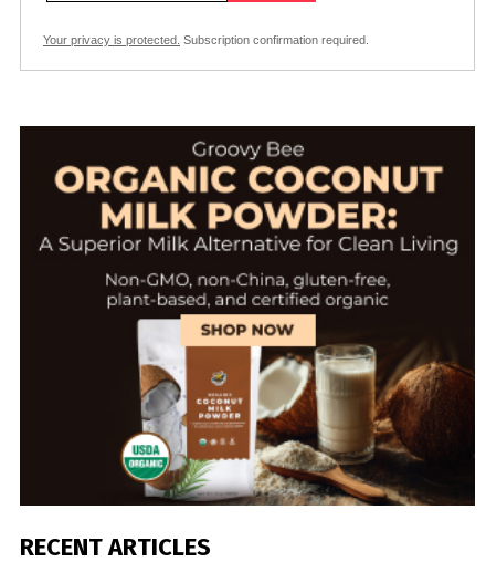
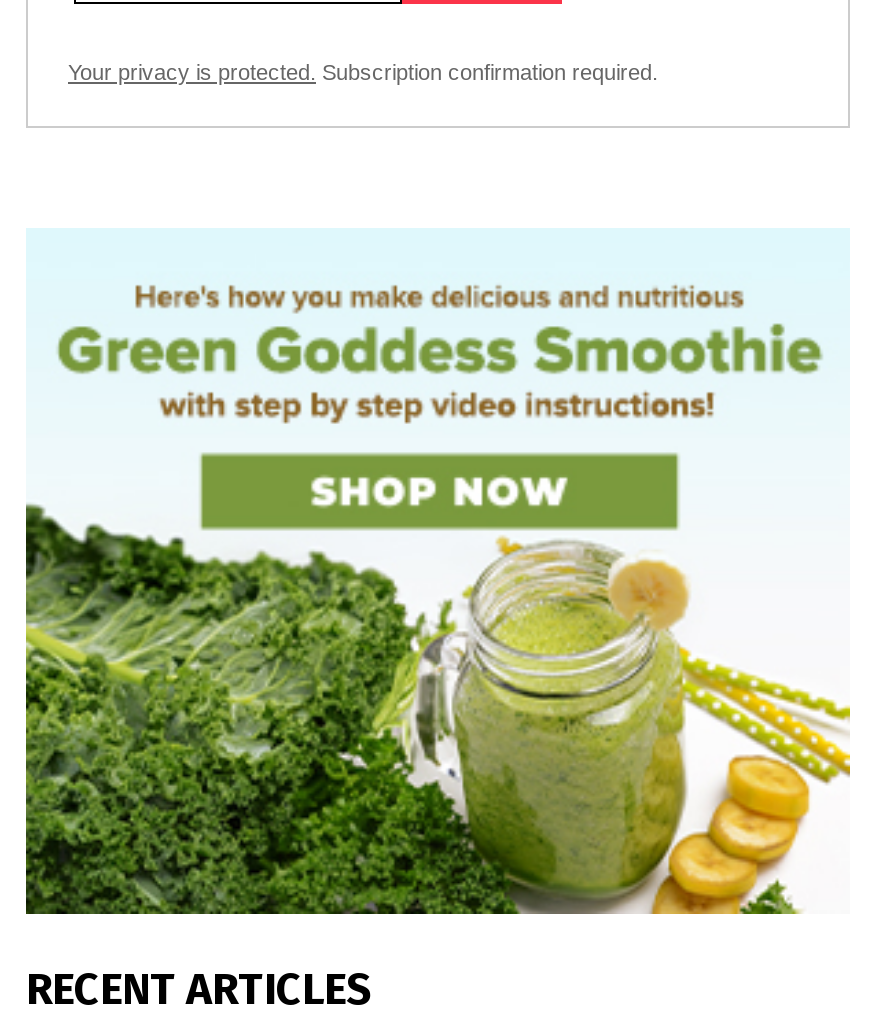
[19,125,476,507] [image] -> [24,228,852,916] [image]

